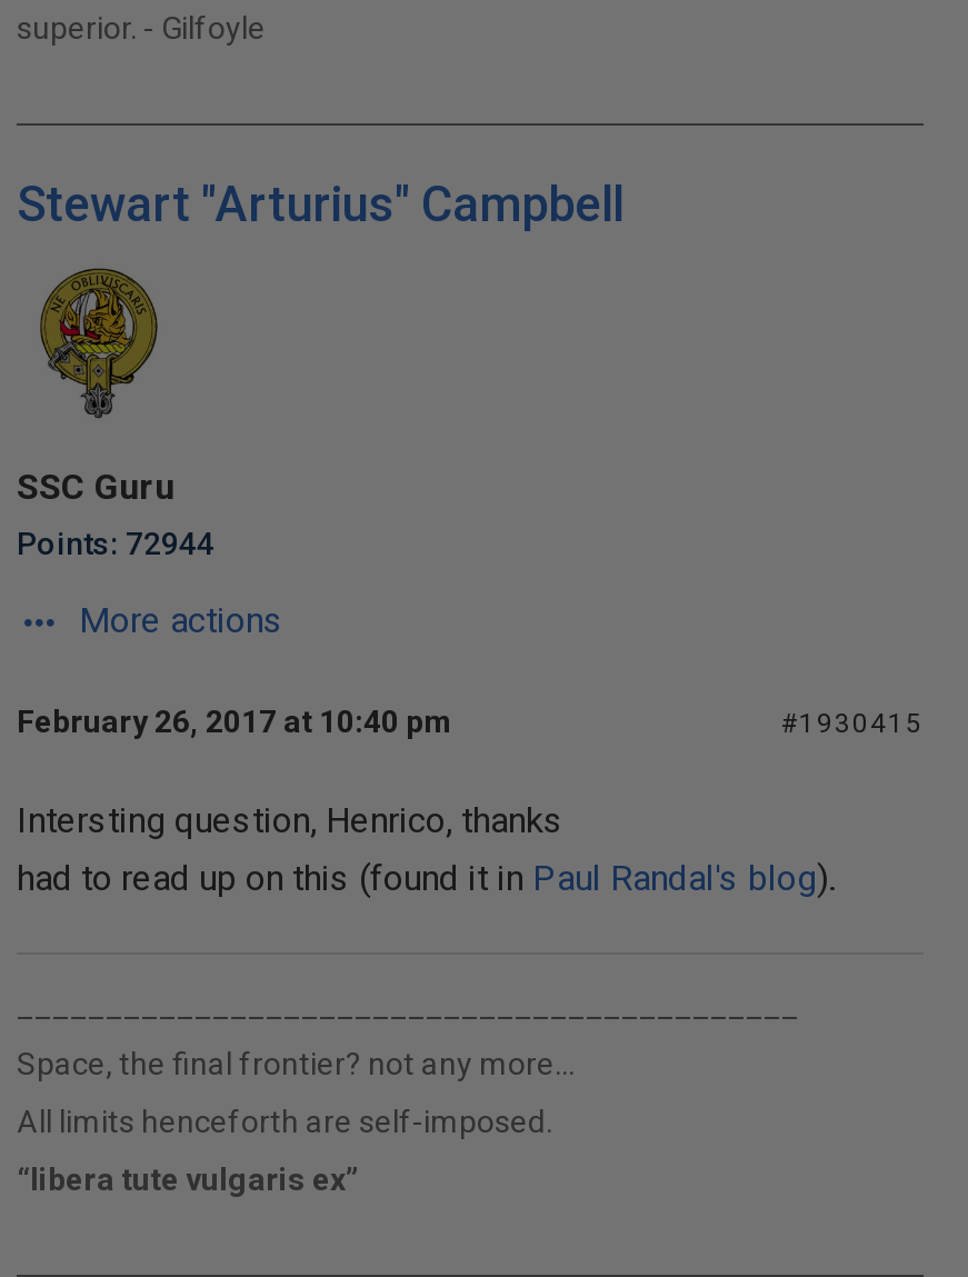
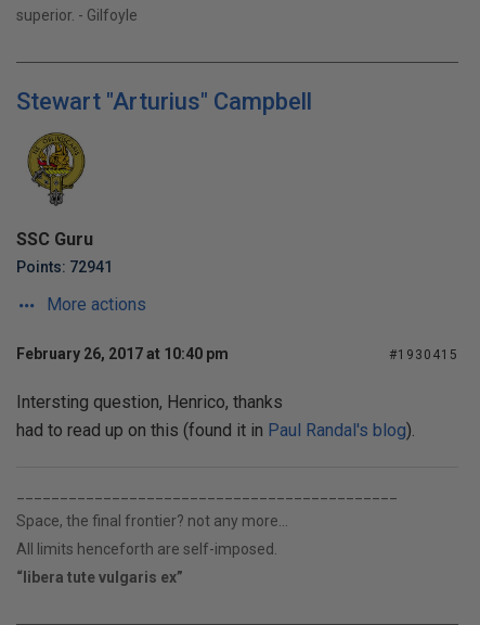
[17,526,214,561] Points: 72944 -> [16,258,113,276] Points: 72941

